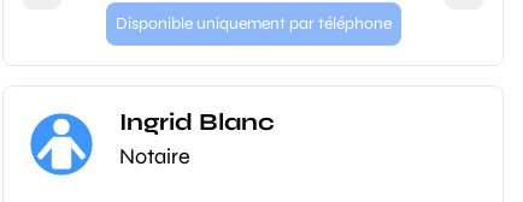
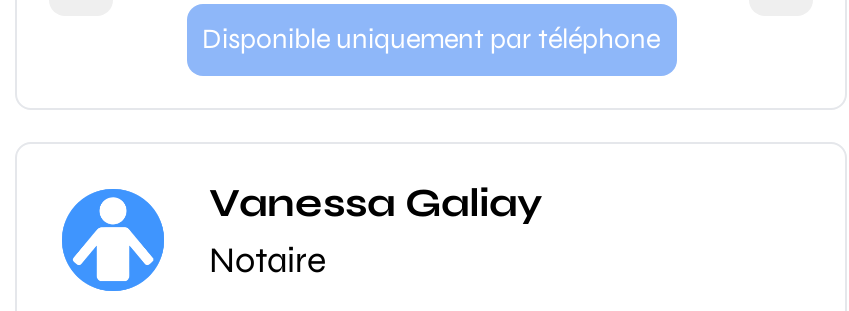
[119,107,275,137] Ingrid Blanc -> [209,178,543,228] Vanessa Galiay

